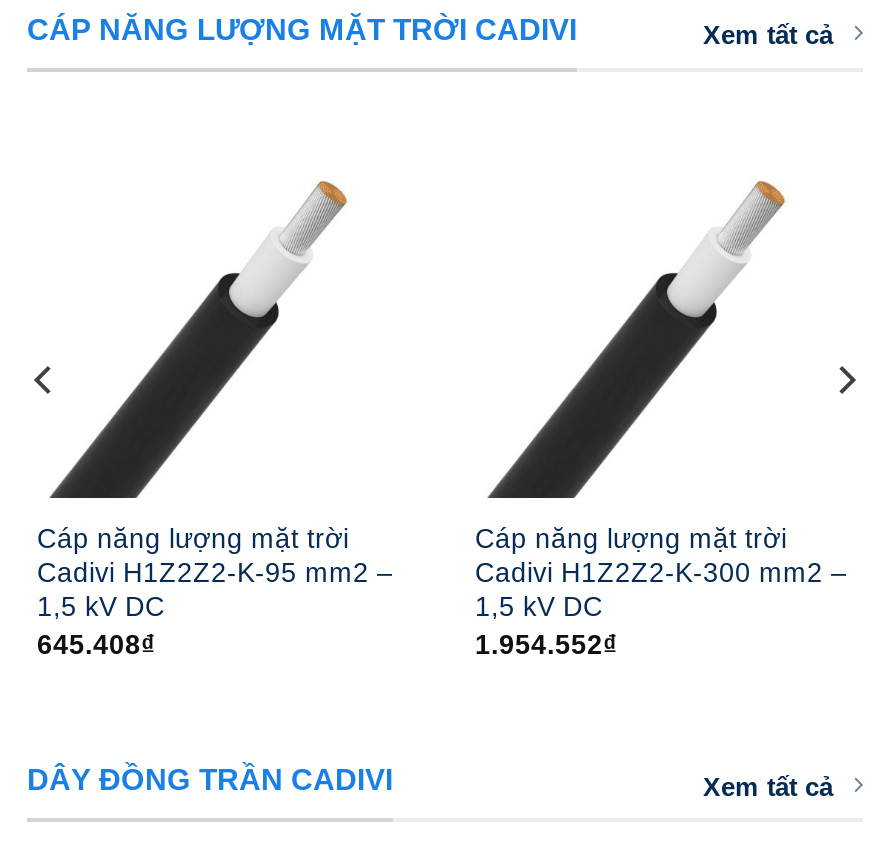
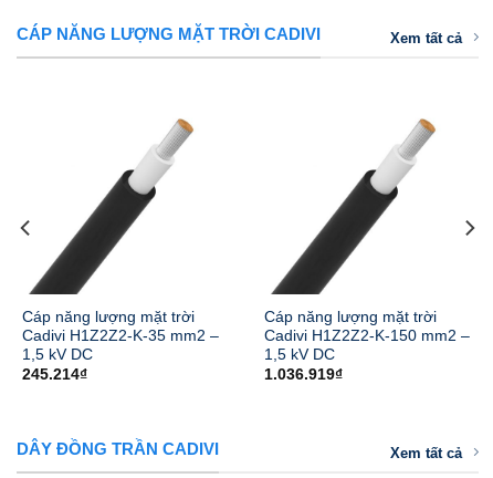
[37,559,393,589] Cadivi H1Z2Z2-K-95 mm2 – -> [22,328,219,344] Cadivi H1Z2Z2-K-35 mm2 –
[475,559,847,589] Cadivi H1Z2Z2-K-300 mm2 – -> [264,328,470,344] Cadivi H1Z2Z2-K-150 mm2 –
[37,630,155,660] 645.408₫ -> [22,367,87,383] 245.214₫
[475,630,617,660] 1.954.552₫ -> [264,367,343,383] 1.036.919₫

